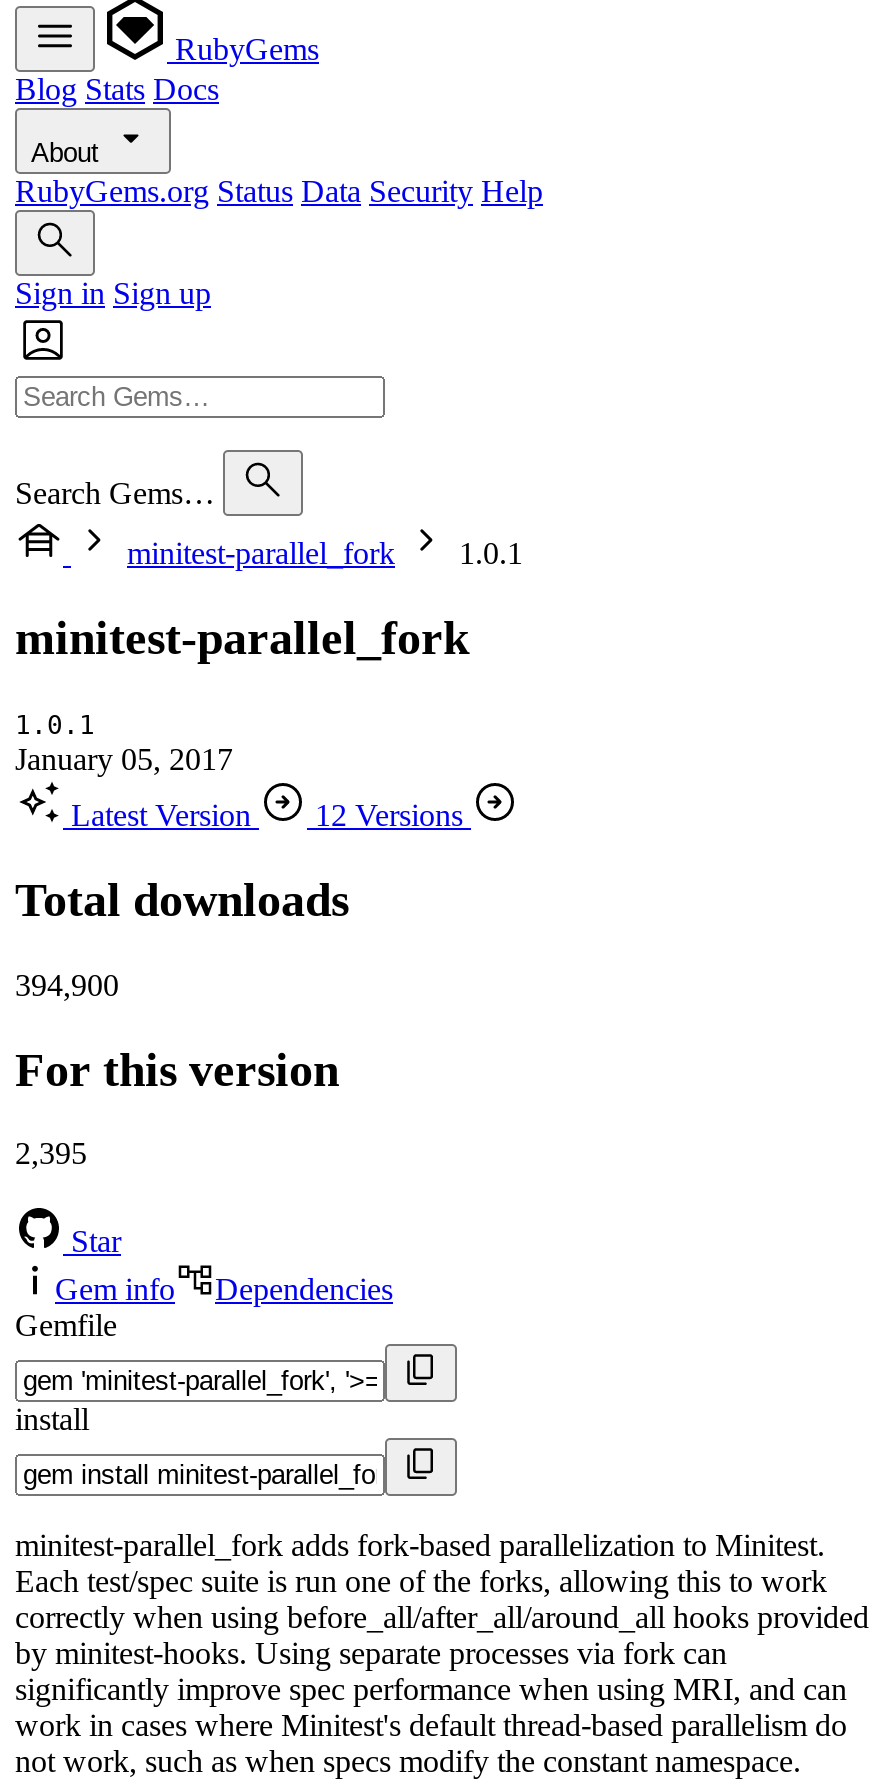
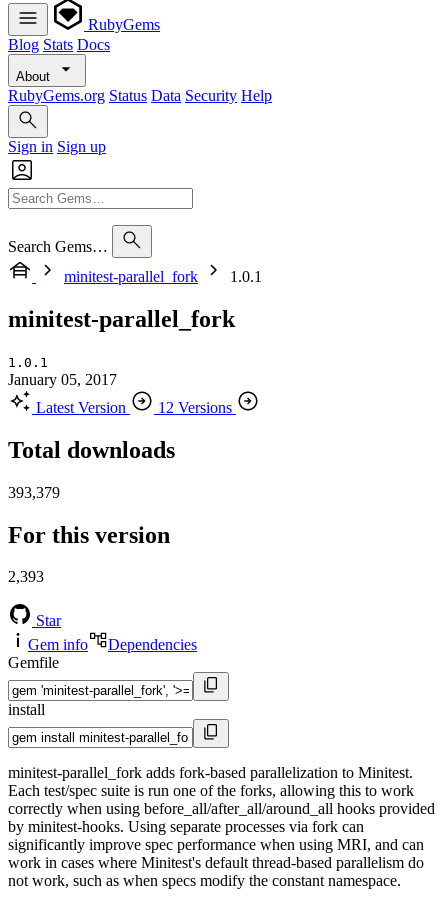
[15,967,119,1001] 394,900 -> [8,484,60,501] 393,379
[15,1137,87,1171] 2,395 -> [8,568,44,585] 2,393

